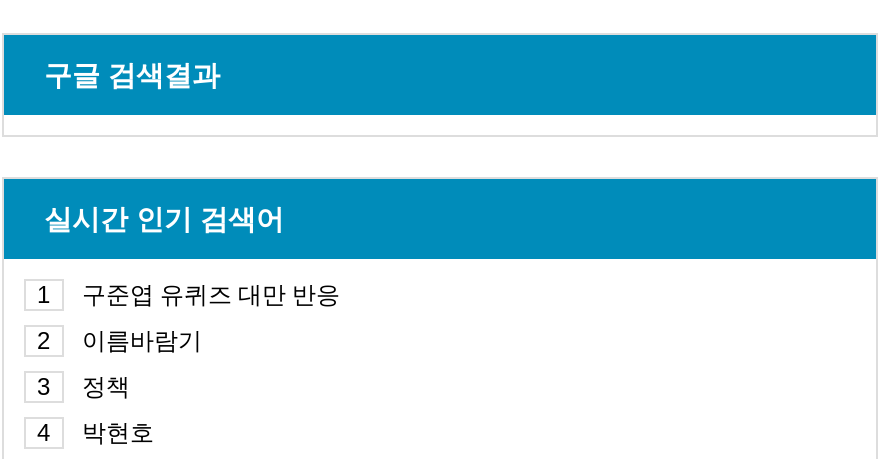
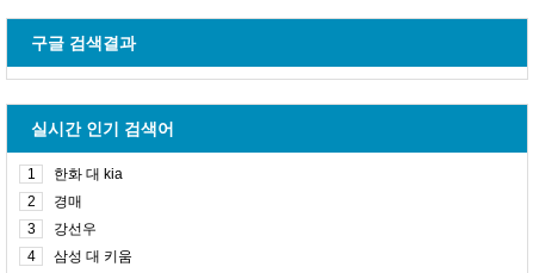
[82,281,340,309] 구준엽 유퀴즈 대만 반응 -> [54,166,123,182] 한화 대 kia
[82,327,202,355] 이름바람기 -> [54,193,82,210] 경매
[82,373,130,401] 정책 -> [54,221,97,237] 강선우
[82,419,154,447] 박현호 -> [54,248,132,265] 삼성 대 키움

